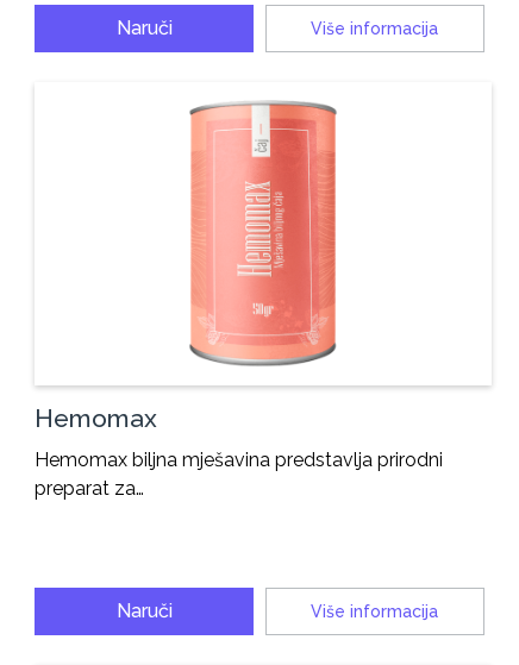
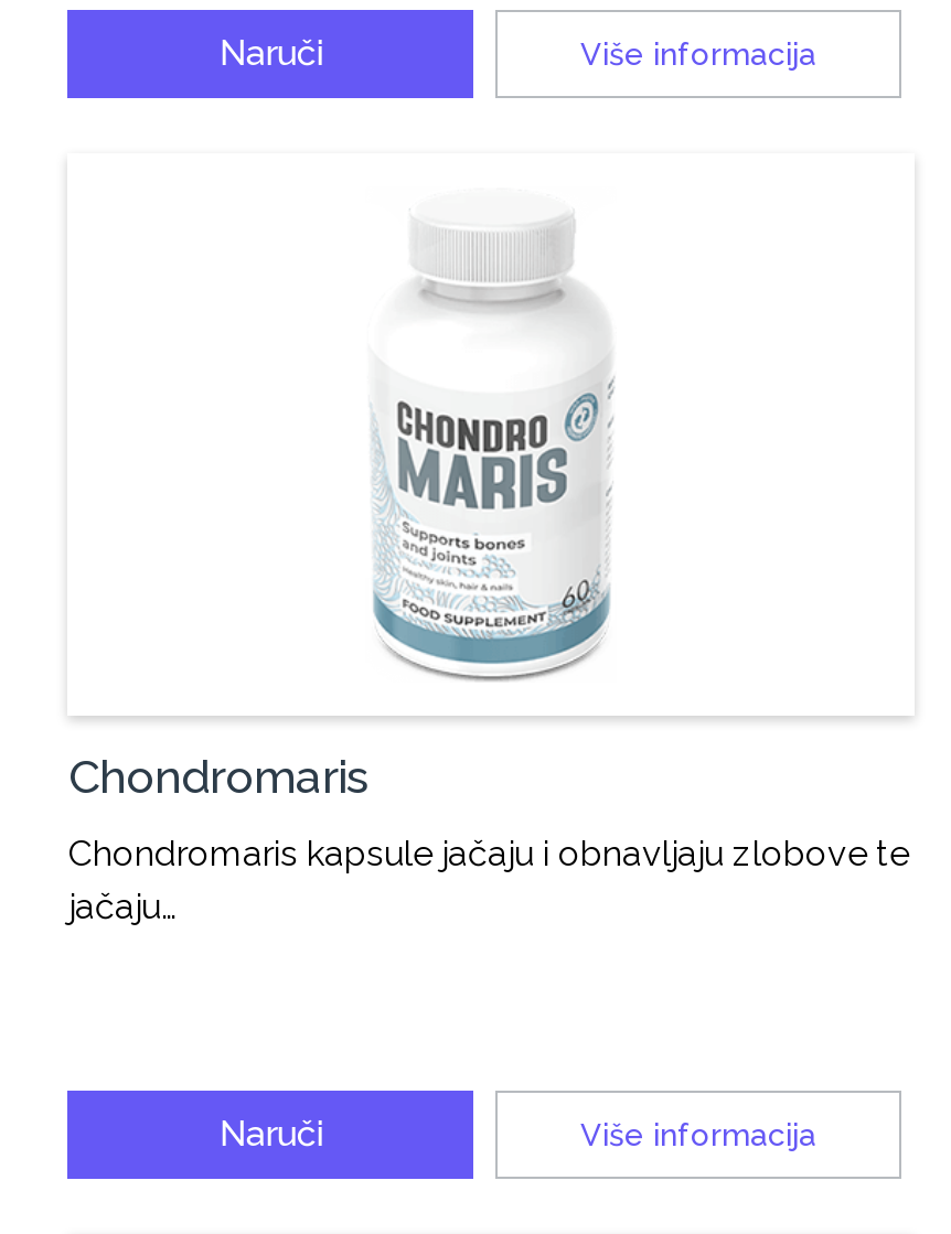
[188,100,338,365] [image] -> [354,189,626,676] [image]
[35,403,158,433] Hemomax -> [68,748,368,803] Chondromaris
[35,448,443,499] Hemomax biljna mješavina predstavlja prirodni | preparat za… -> [68,832,909,927] Chondromaris kapsule jačaju i obnavljaju zlobove te | jačaju…

